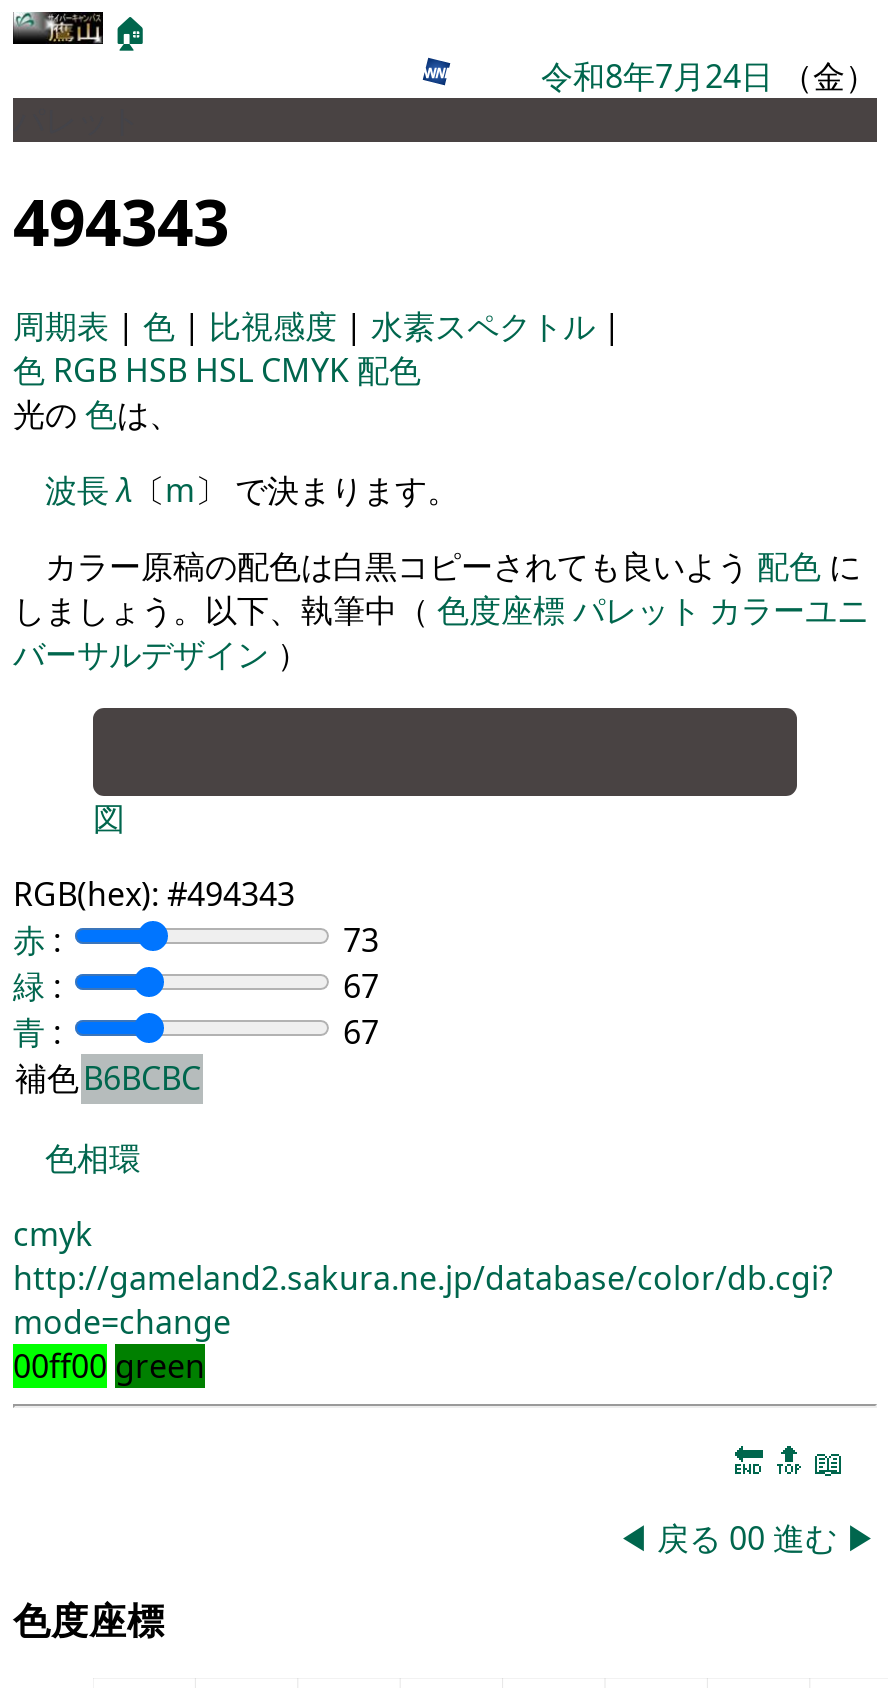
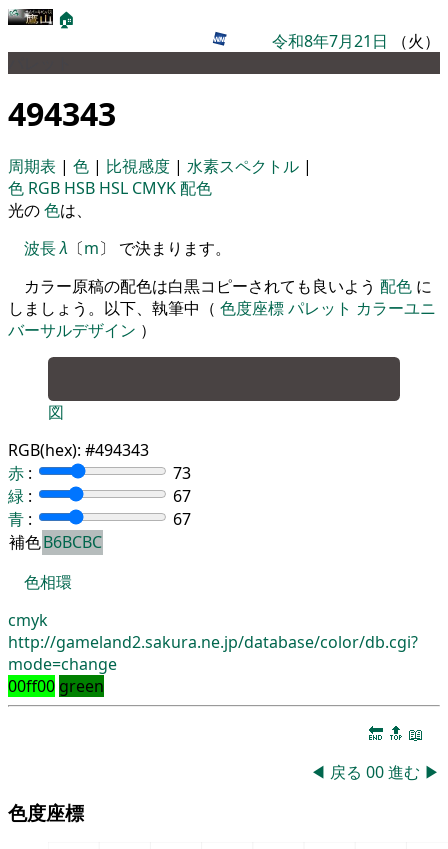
[541,54,877,98] 令和8年7月24日（金） -> [272,30,440,52] 令和8年7月21日（火）

